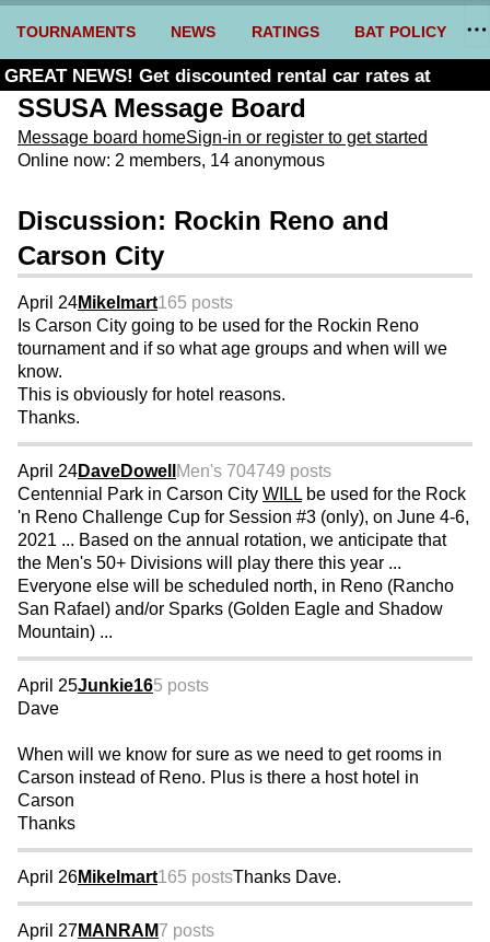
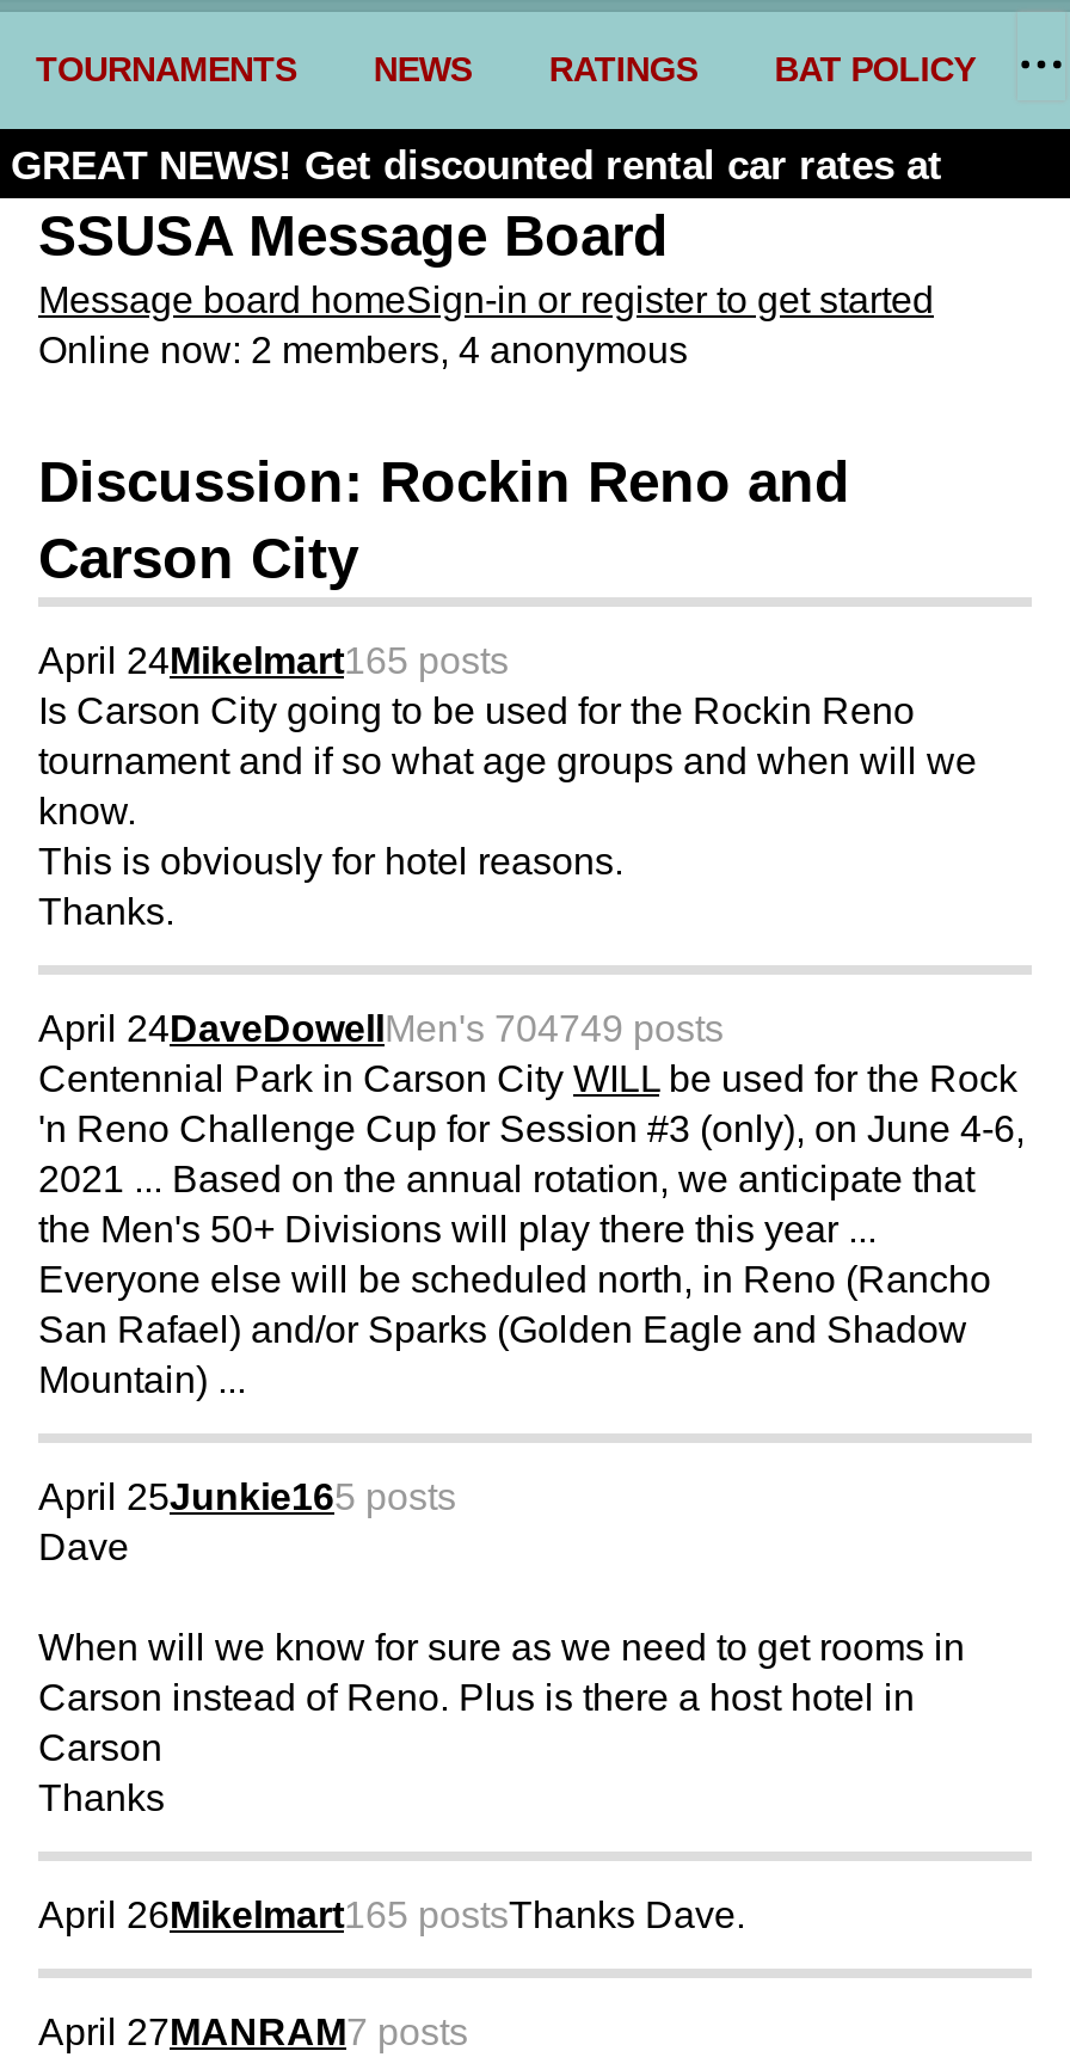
[17,151,325,170] Online now: 2 members, 14 anonymous -> [38,330,688,370] Online now: 2 members, 4 anonymous

